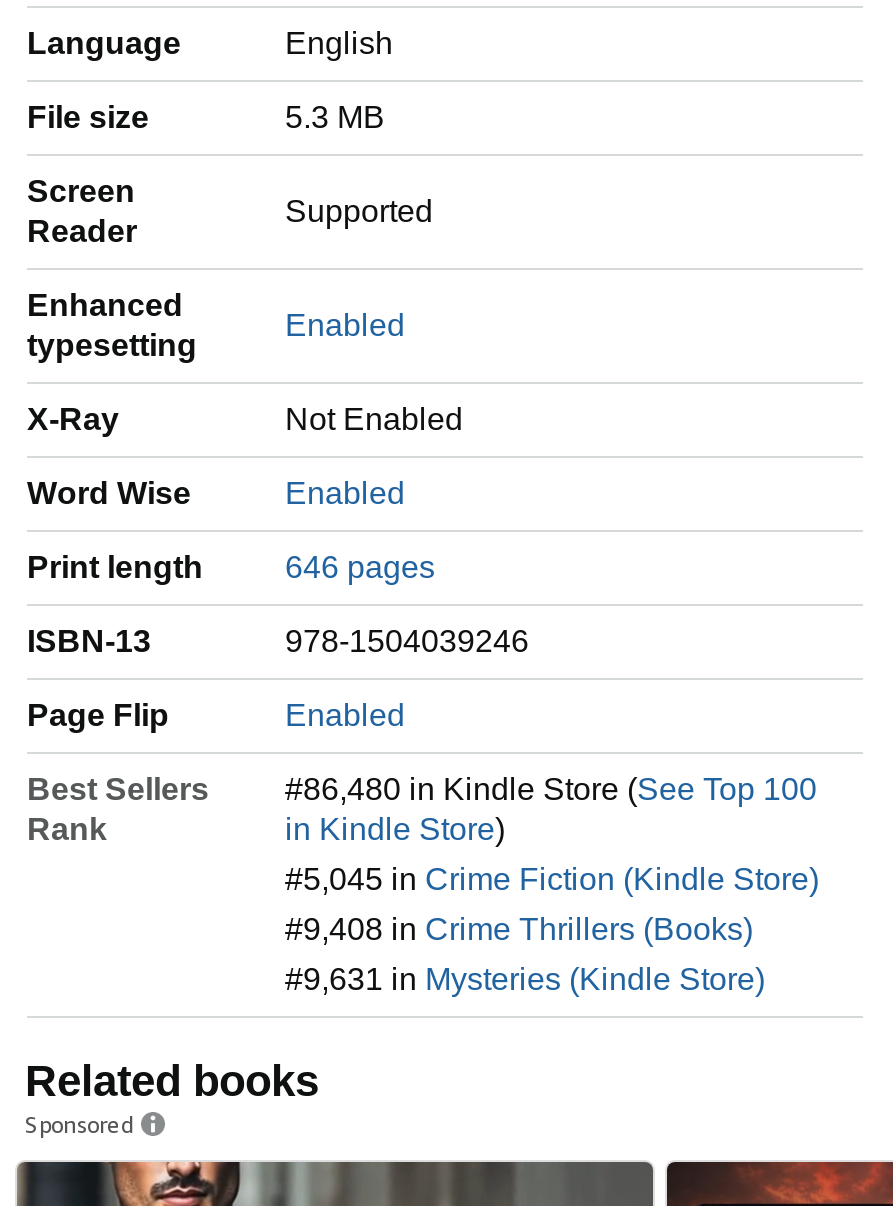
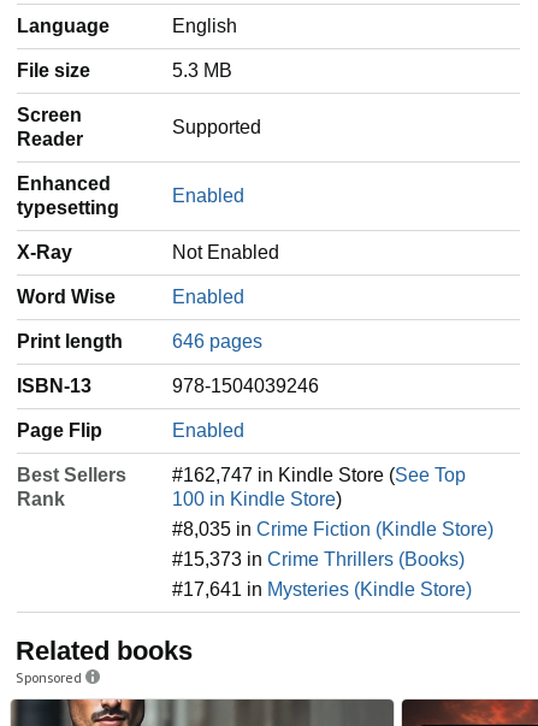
[285,772,817,846] #86,480 in Kindle Store (See Top 100 | in Kindle Store) -> [172,465,466,509] #162,747 in Kindle Store (See Top | 100 in Kindle Store)
[285,862,819,896] #5,045 in Crime Fiction (Kindle Store) -> [172,519,493,539] #8,035 in Crime Fiction (Kindle Store)
[285,912,753,946] #9,408 in Crime Thrillers (Books) -> [172,549,465,569] #15,373 in Crime Thrillers (Books)
[285,962,765,996] #9,631 in Mysteries (Kindle Store) -> [172,579,472,600] #17,641 in Mysteries (Kindle Store)

